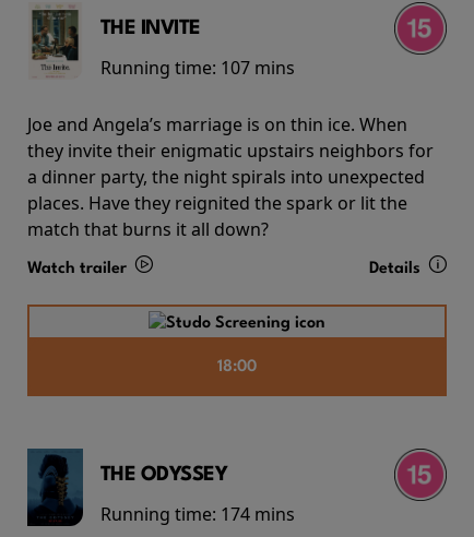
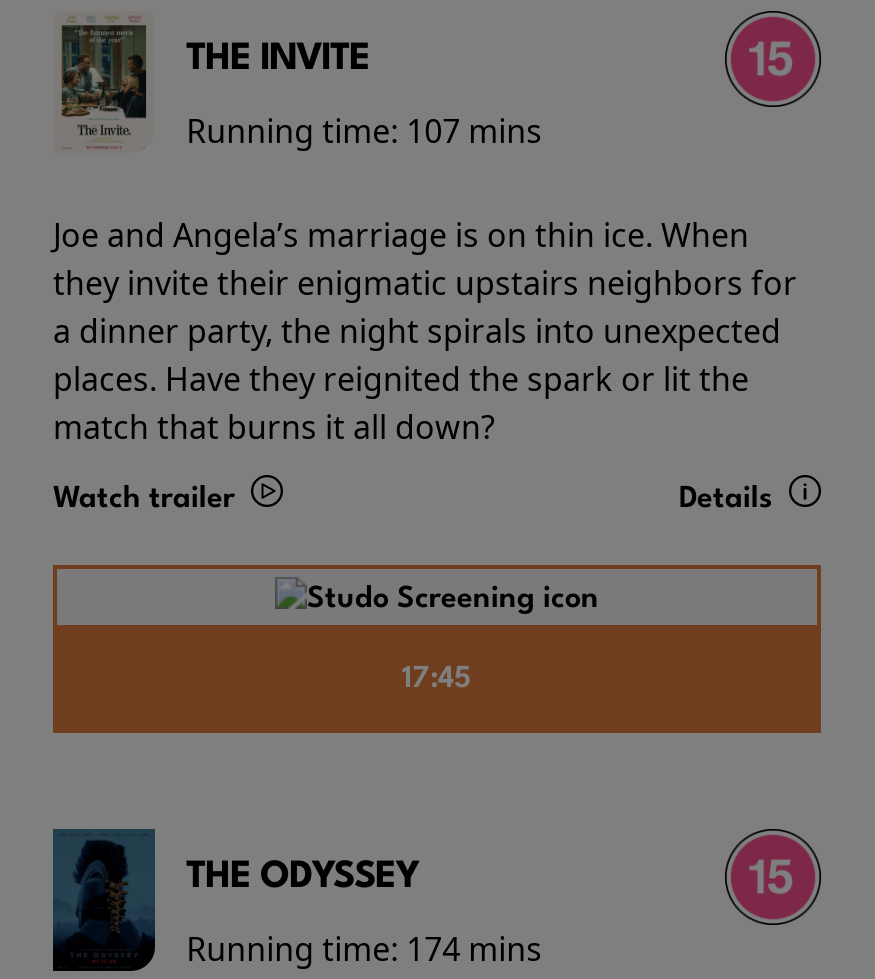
[217,359,257,375] 18:00 -> [402,664,472,694] 17:45

